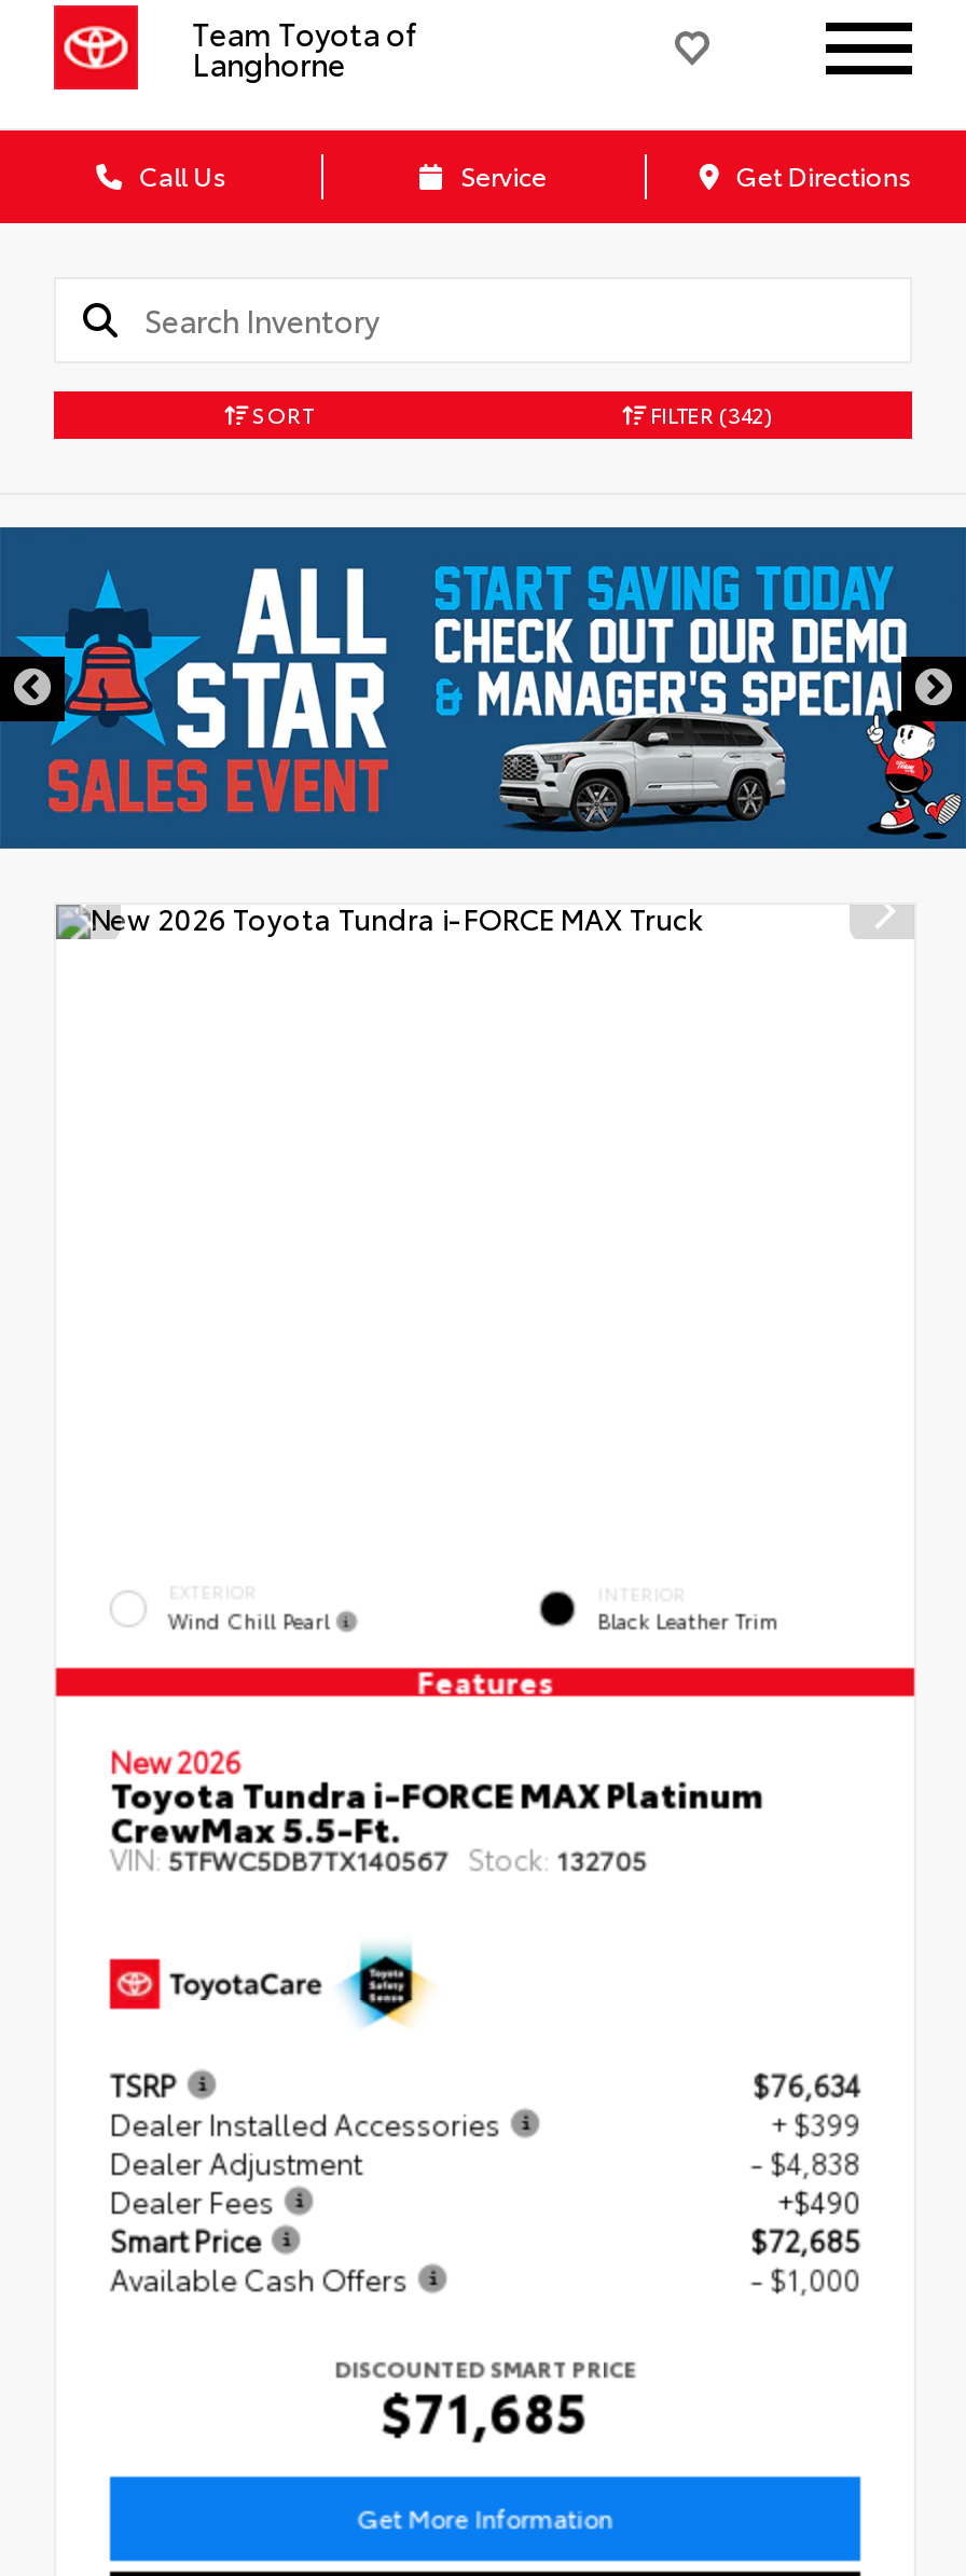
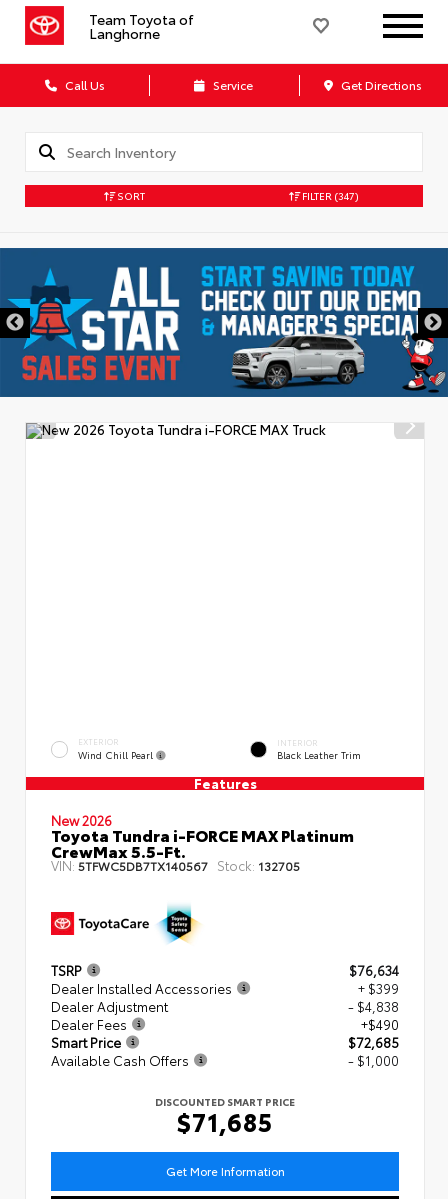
[646,397,773,430] FILTER (342) -> [299,188,358,203] FILTER (347)

